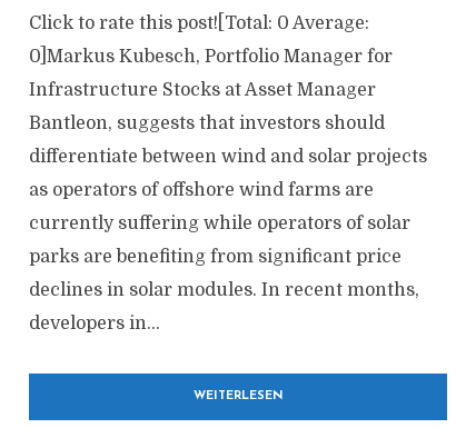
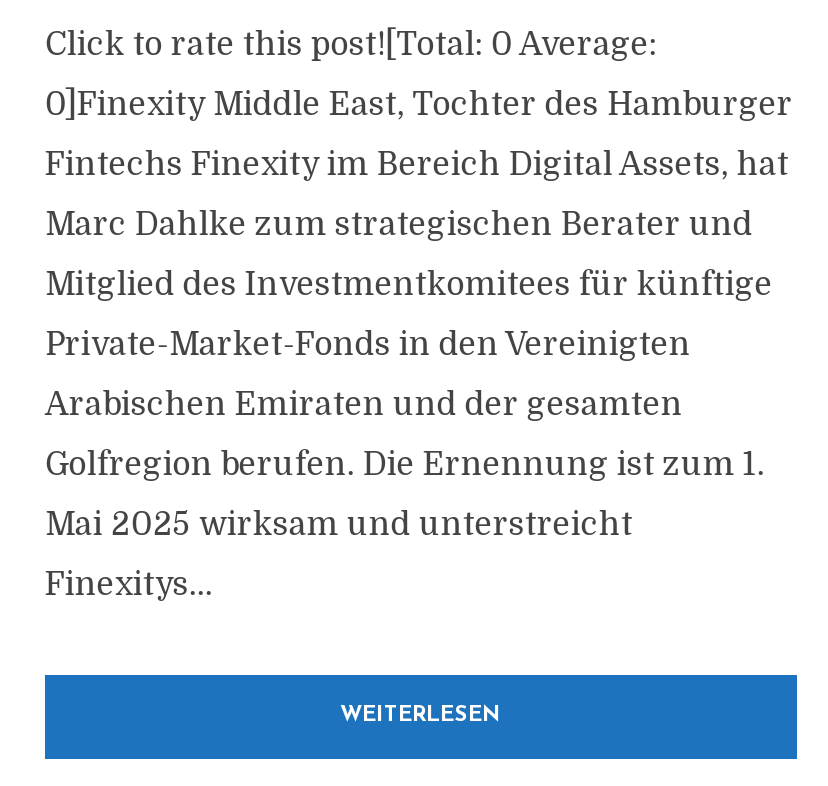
[29,47,392,67] 0]Markus Kubesch, Portfolio Manager for -> [45,87,793,123] 0]Finexity Middle East, Tochter des Hamburger
[29,80,376,100] Infrastructure Stocks at Asset Manager -> [45,147,789,183] Fintechs Finexity im Bereich Digital Assets, hat
[29,113,385,133] Bantleon, suggests that investors should -> [45,207,753,243] Marc Dahlke zum strategischen Berater und
[29,147,427,167] differentiate between wind and solar projects -> [45,267,773,303] Mitglied des Investmentkomitees für künftige
[29,180,373,200] as operators of offshore wind farms are -> [45,327,691,363] Private-Market-Fonds in den Vereinigten
[29,213,410,233] currently suffering while operators of solar -> [45,387,683,423] Arabischen Emiraten und der gesamten
[29,247,401,267] parks are benefiting from significant price -> [45,447,765,483] Golfregion berufen. Die Ernennung ist zum 1.
[29,280,419,300] declines in solar modules. In recent months, -> [45,507,633,543] Mai 2025 wirksam und unterstreicht
[29,313,160,334] developers in... -> [45,567,213,603] Finexitys...

